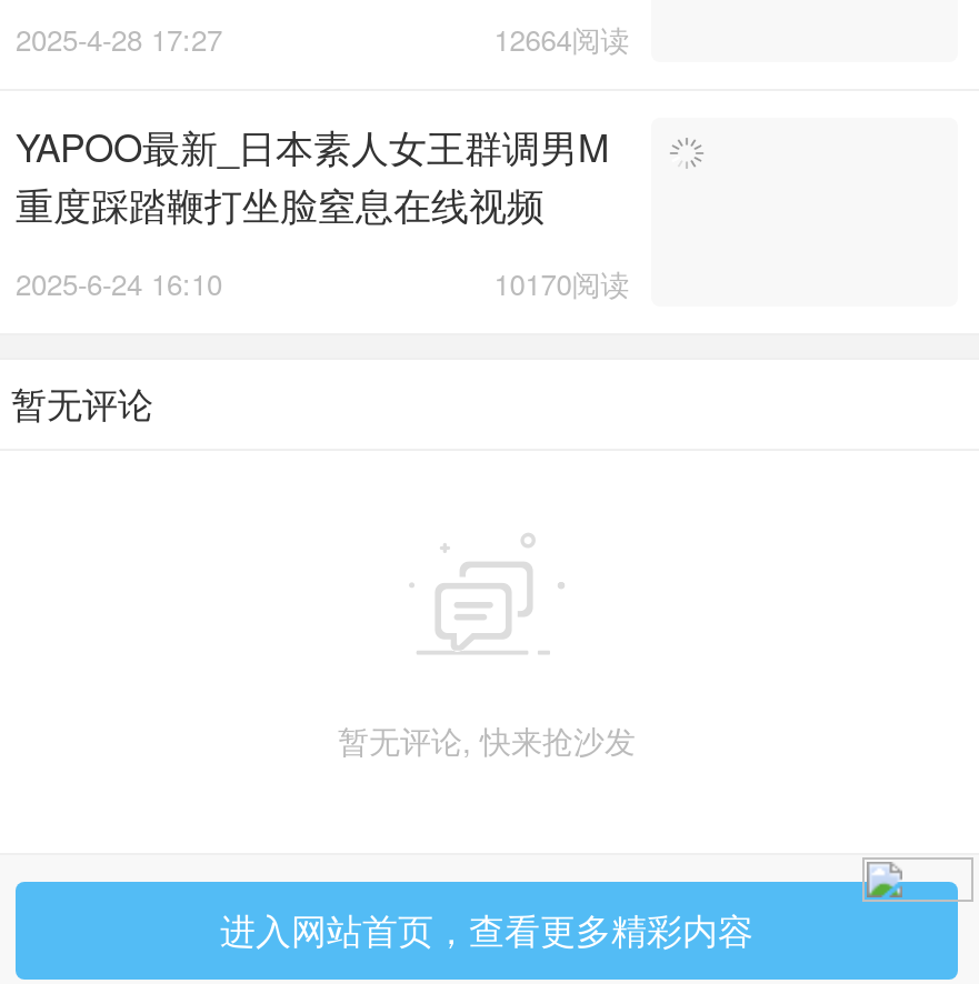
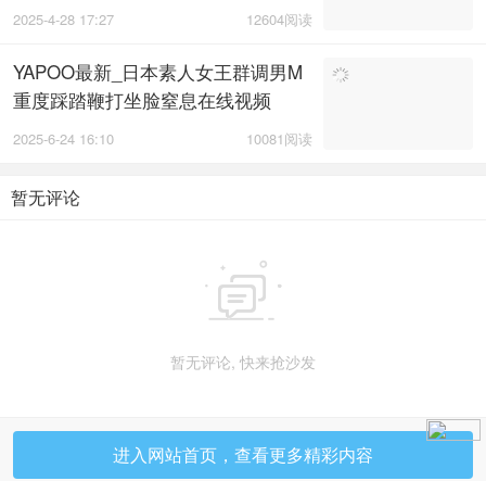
[494,18,629,60] 12664阅读 -> [246,9,313,29] 12604阅读
[494,262,629,304] 10170阅读 -> [246,128,313,149] 10081阅读

